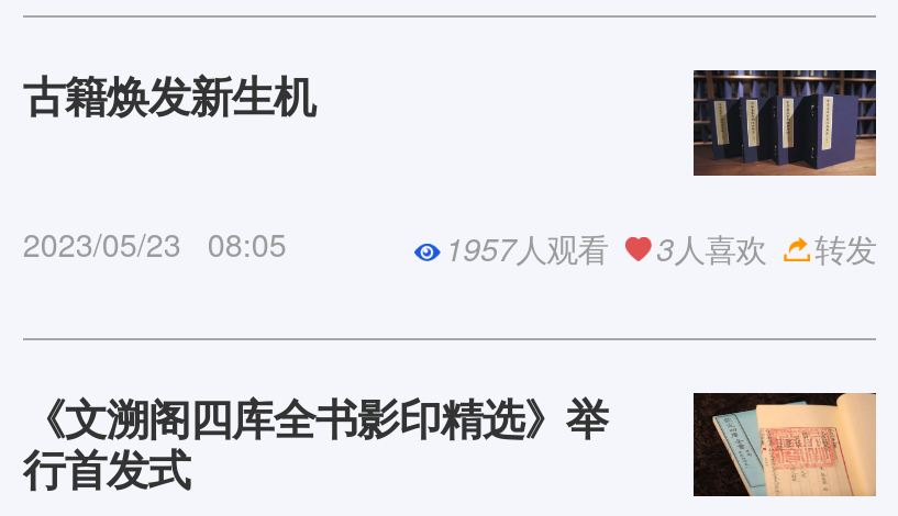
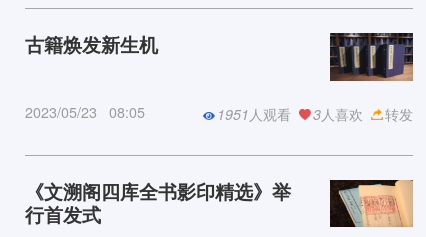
[445,226,876,270] 1957人观看 3人喜欢 转发 -> [217,104,413,124] 1951人观看 3人喜欢 转发

